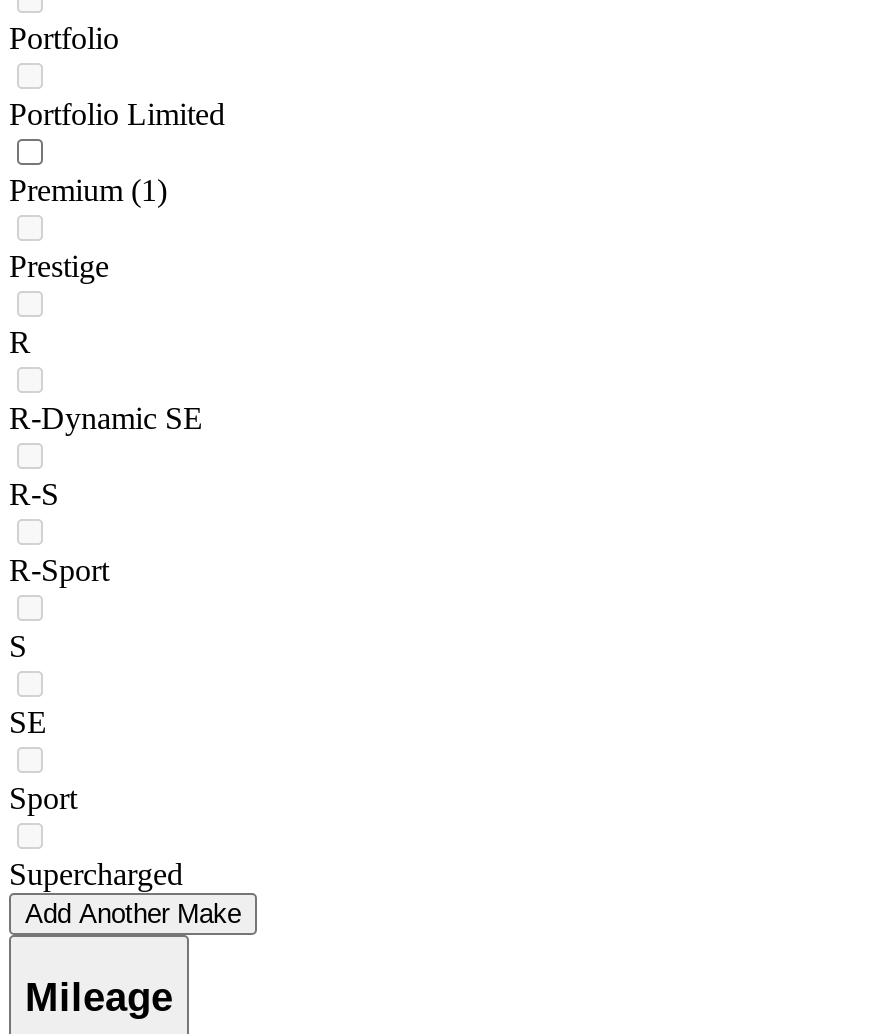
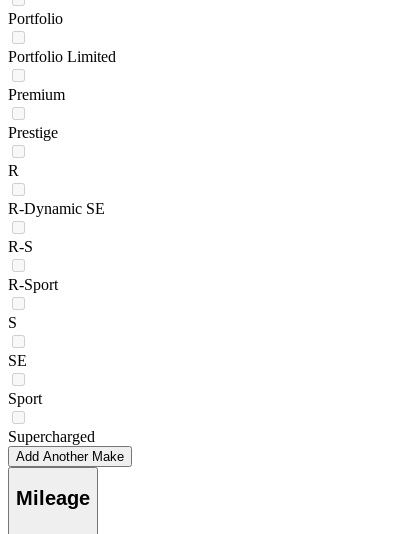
[9,174,167,208] Premium (1) -> [8,86,65,103] Premium

